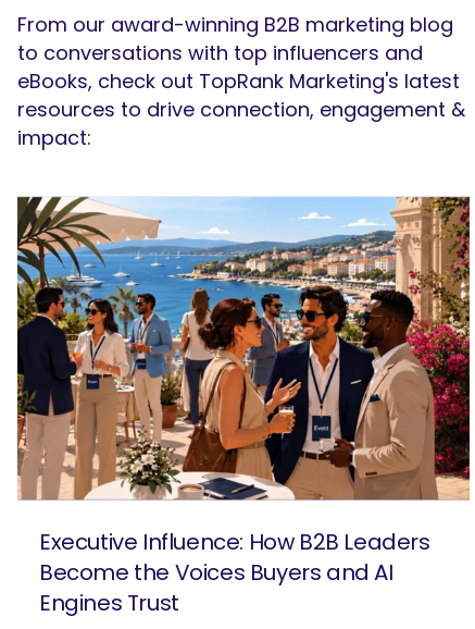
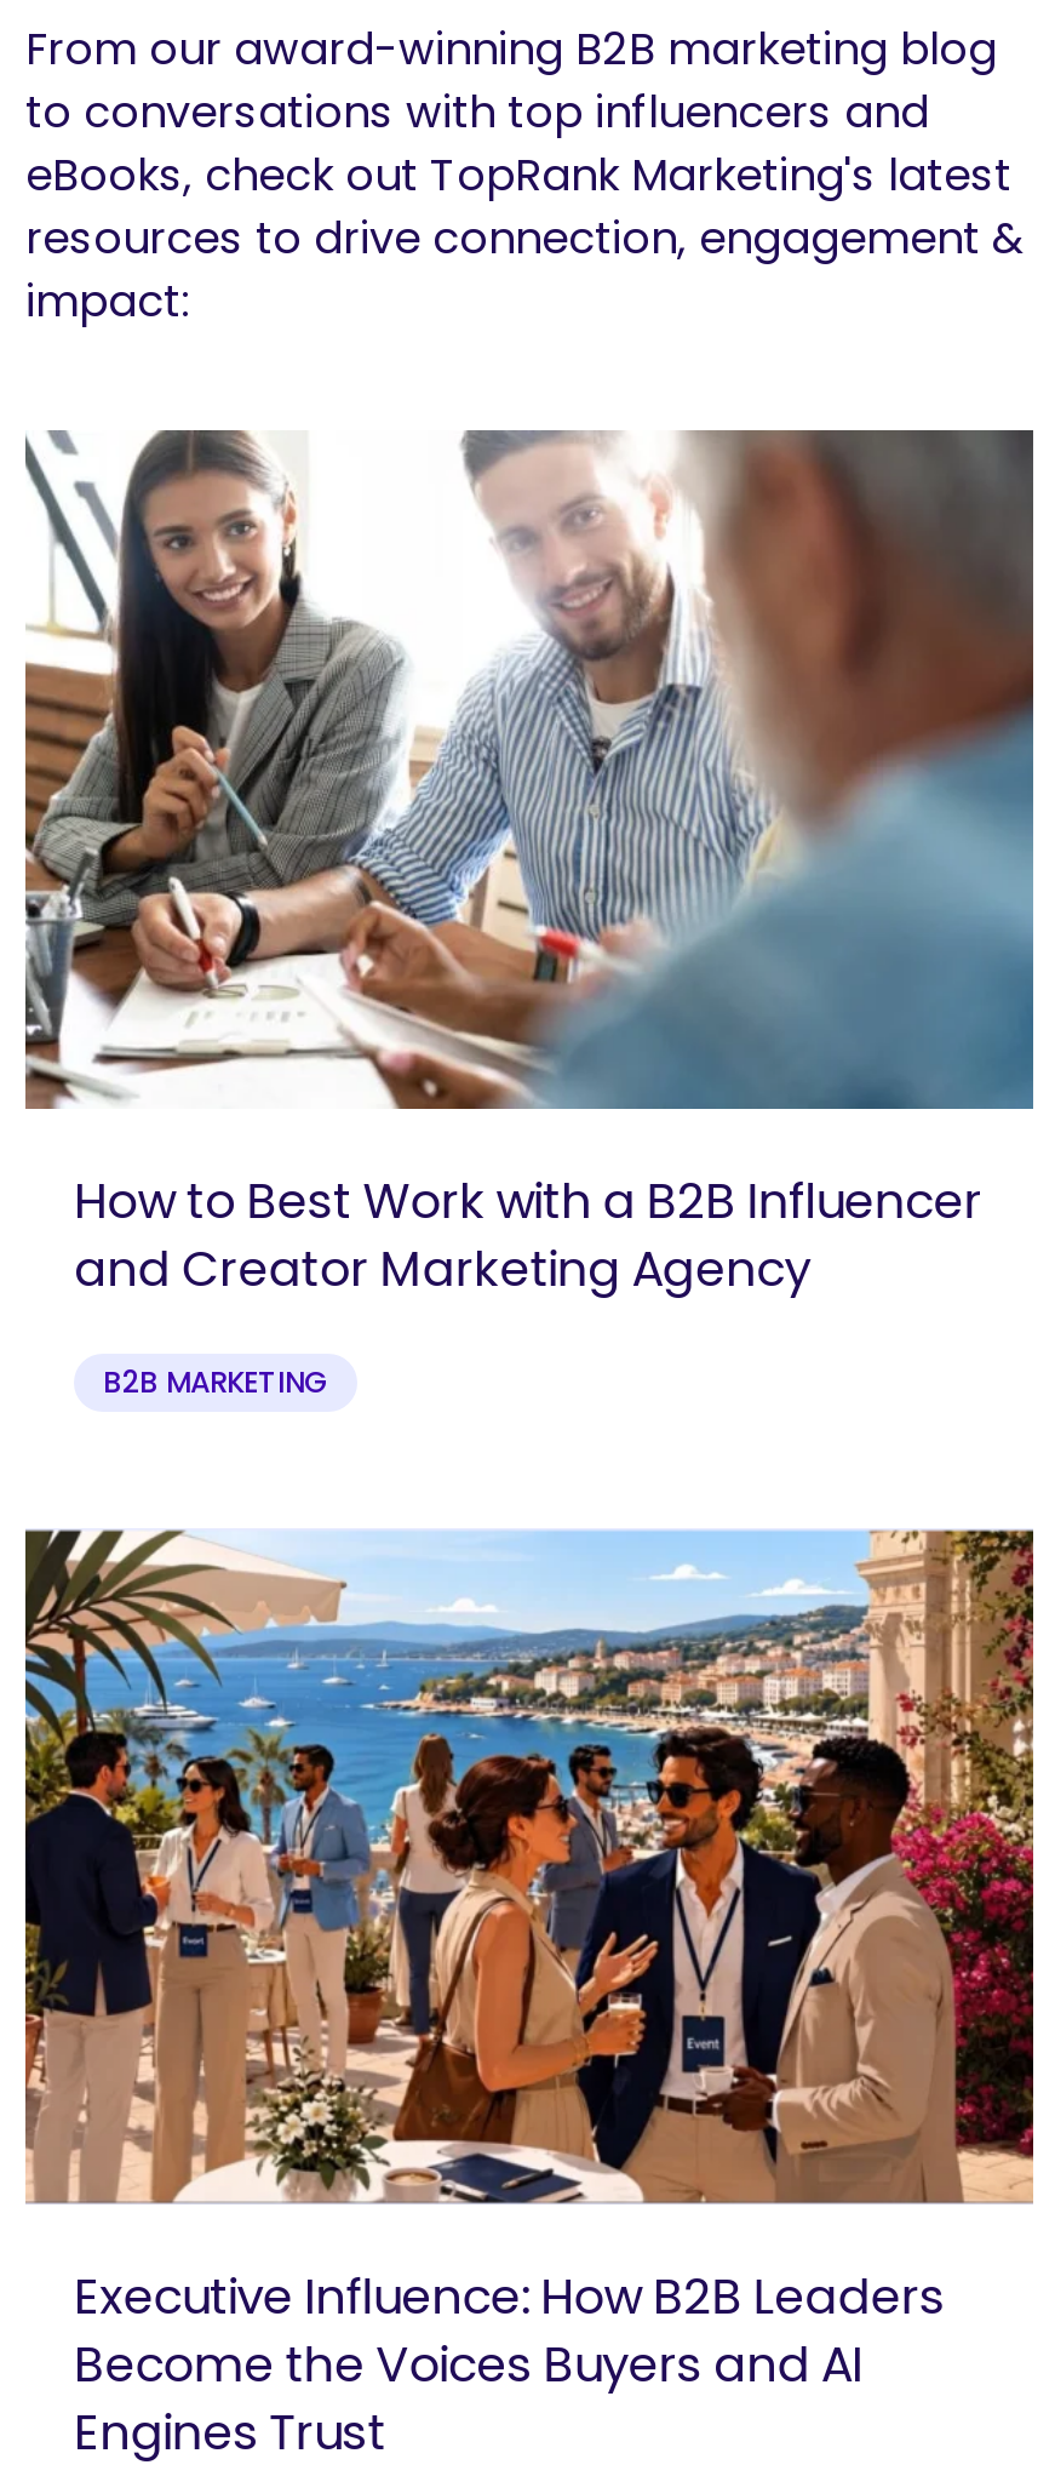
none -> [23,428,1036,1401] [image] | How to Best Work with a B2B Influencer | and Creator Marketing Agency | B2B MARKETING

